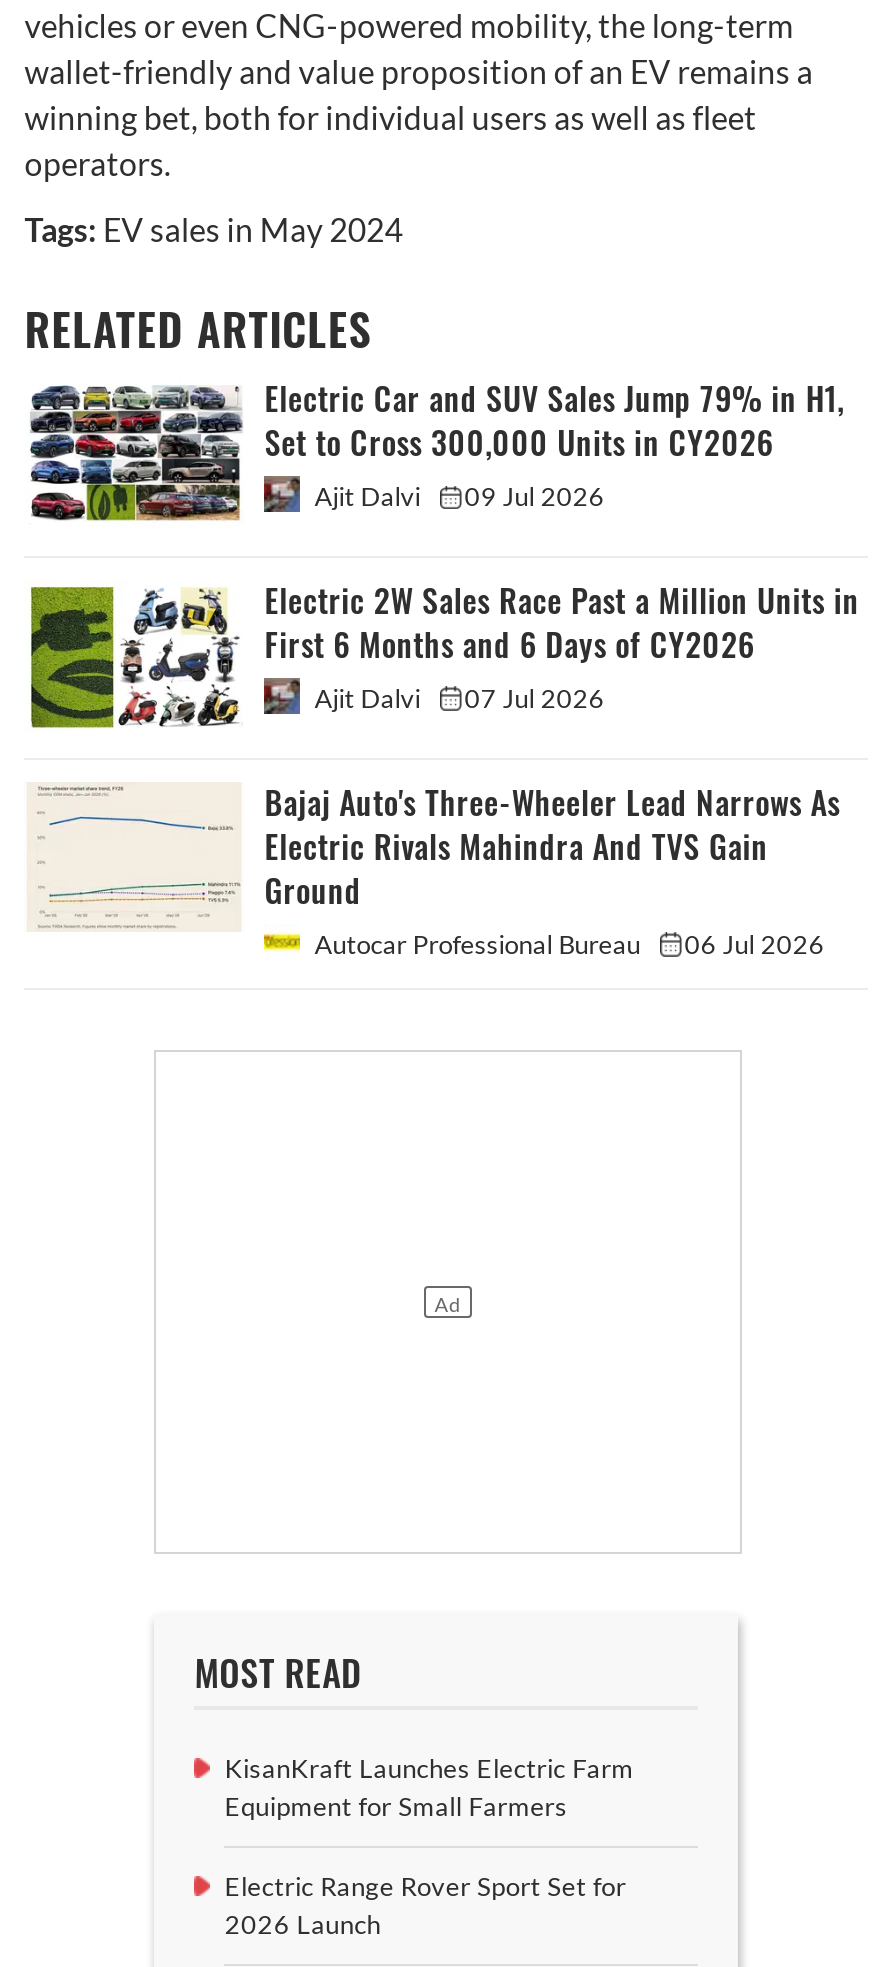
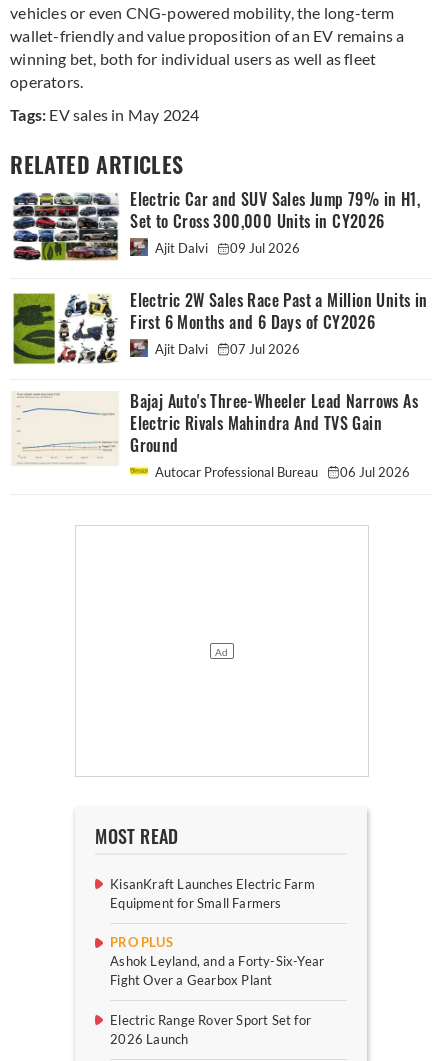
none -> [110,934,324,988] PRO PLUS | Ashok Leyland, and a Forty-Six-Year | Fight Over a Gearbox Plant

